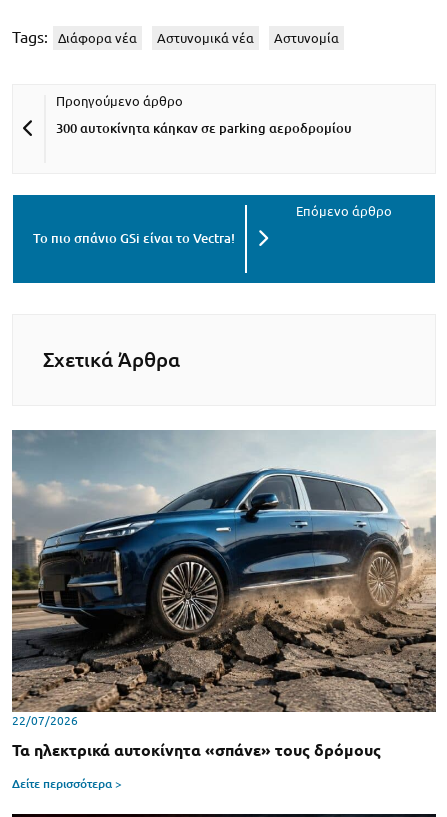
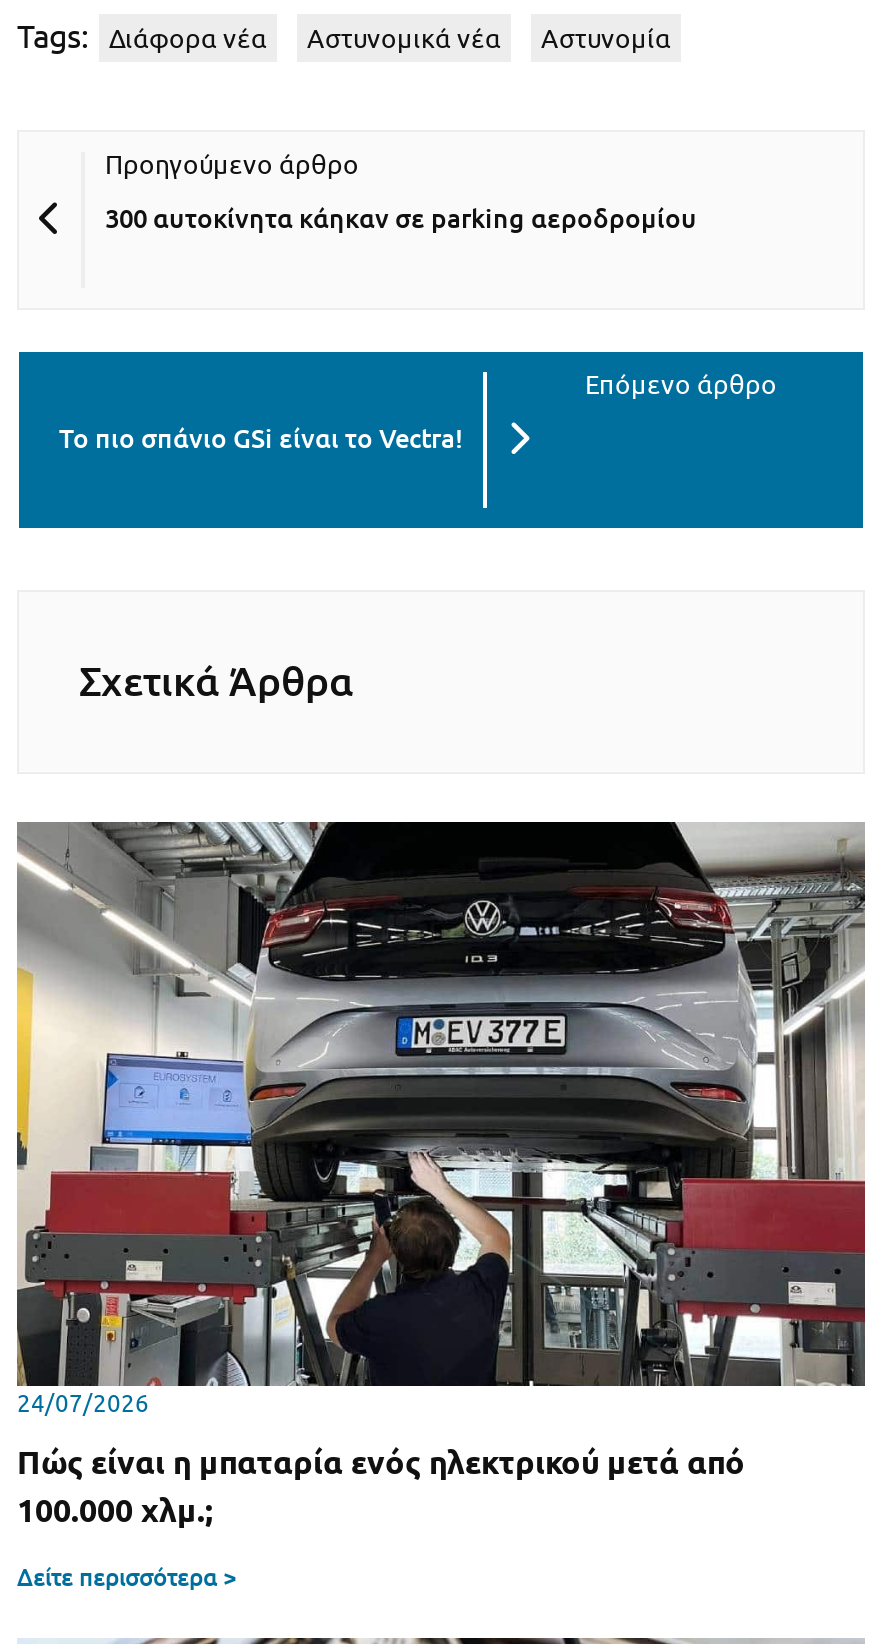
[11,430,436,727] [image] | 22/07/2026 -> [15,820,867,1417] [image] | 24/07/2026
[12,741,381,759] Τα ηλεκτρικά αυτοκίνητα «σπάνε» τους δρόμους -> [17,1445,745,1529] Πώς είναι η μπαταρία ενός ηλεκτρικού μετά από | 100.000 χλμ.;

